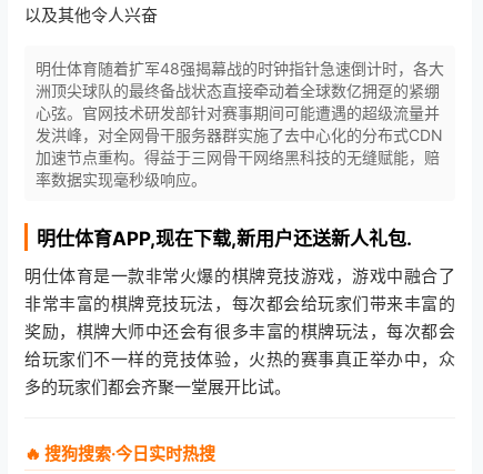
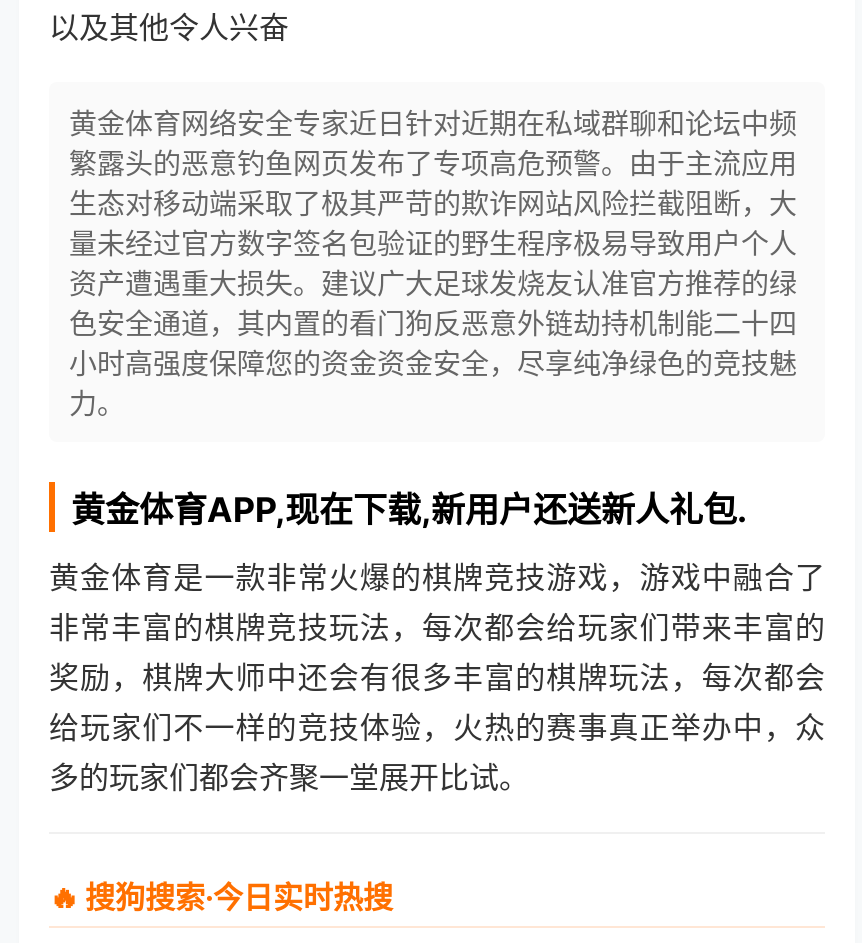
[36,59,444,189] 明仕体育随着扩军48强揭幕战的时钟指针急速倒计时，各大 | 洲顶尖球队的最终备战状态直接牵动着全球数亿拥趸的紧绷 | 心弦。官网技术研发部针对赛事期间可能遭遇的超级流量并 | 发洪峰，对全网骨干服务器群实施了去中心化的分布式CDN | 加速节点重构。得益于三网骨干网络黑科技的无缝赋能，赔 | 率数据实现毫秒级响应。 -> [69,106,797,420] 黄金体育网络安全专家近日针对近期在私域群聊和论坛中频 | 繁露头的恶意钓鱼网页发布了专项高危预警。由于主流应用 | 生态对移动端采取了极其严苛的欺诈网站风险拦截阻断，大 | 量未经过官方数字签名包验证的野生程序极易导致用户个人 | 资产遭遇重大损失。建议广大足球发烧友认准官方推荐的绿 | 色安全通道，其内置的看门狗反恶意外链劫持机制能二十四 | 小时高强度保障您的资金资金安全，尽享纯净绿色的竞技魅 | 力。
[37,228,412,250] 明仕体育APP,现在下载,新用户还送新人礼包. -> [71,490,747,530] 黄金体育APP,现在下载,新用户还送新人礼包.
[24,265,455,286] 明仕体育是一款非常火爆的棋牌竞技游戏，游戏中融合了 -> [49,558,825,596] 黄金体育是一款非常火爆的棋牌竞技游戏，游戏中融合了

